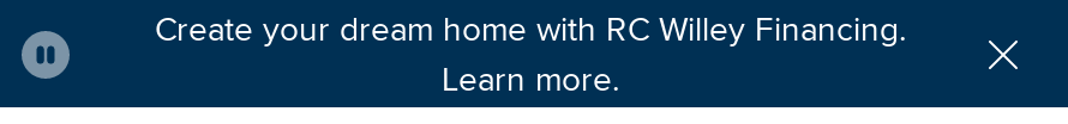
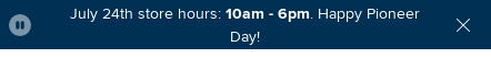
[155,8,906,99] Create your dream home with RC Willey Financing. | Learn more. -> [69,4,419,45] July 24th store hours: 10am - 6pm. Happy Pioneer | Day!

